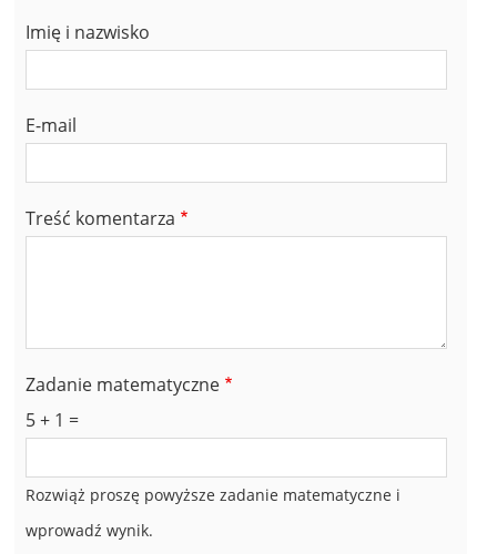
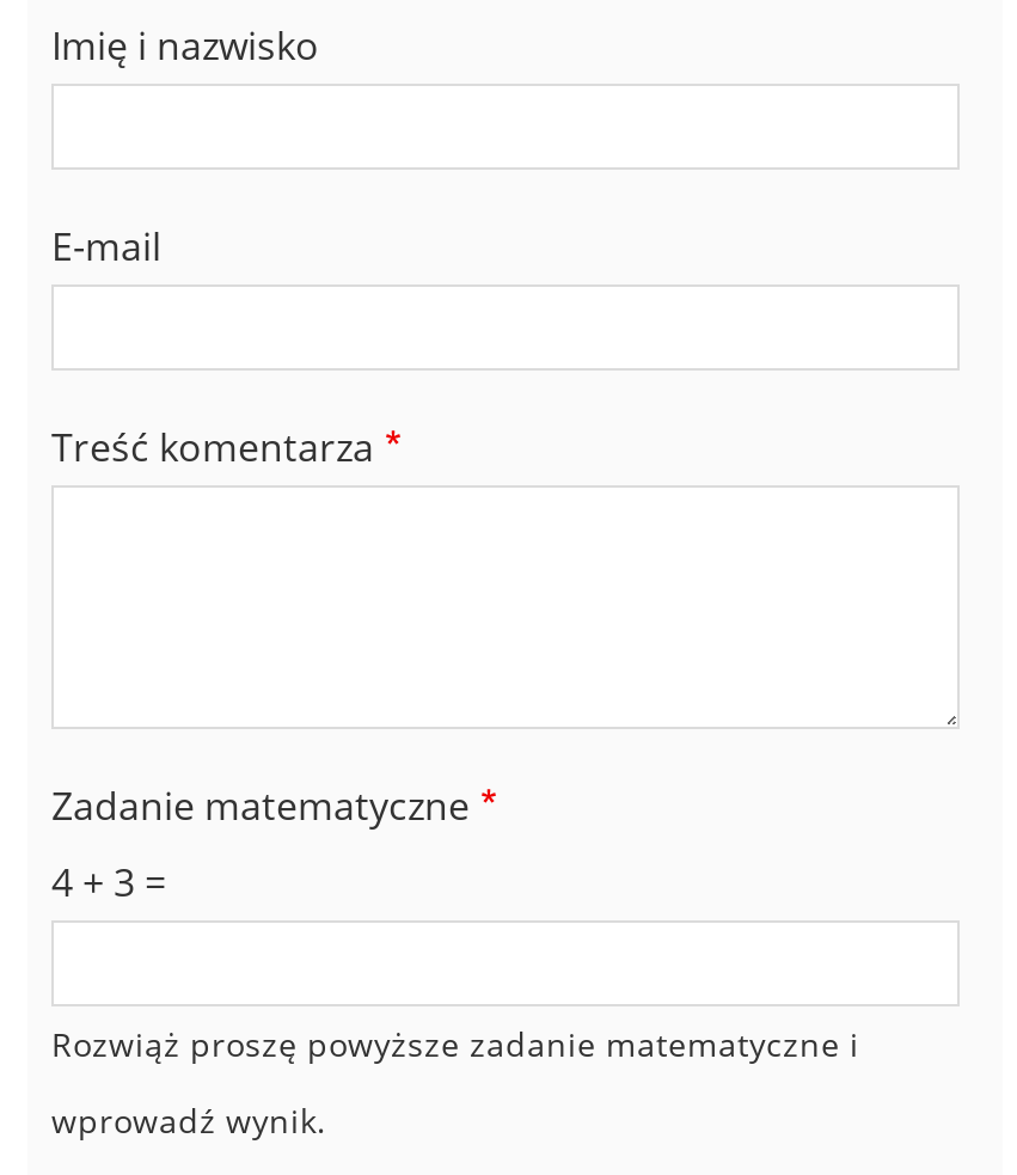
[26,408,79,432] 5 + 1 = -> [51,855,166,908] 4 + 3 =

